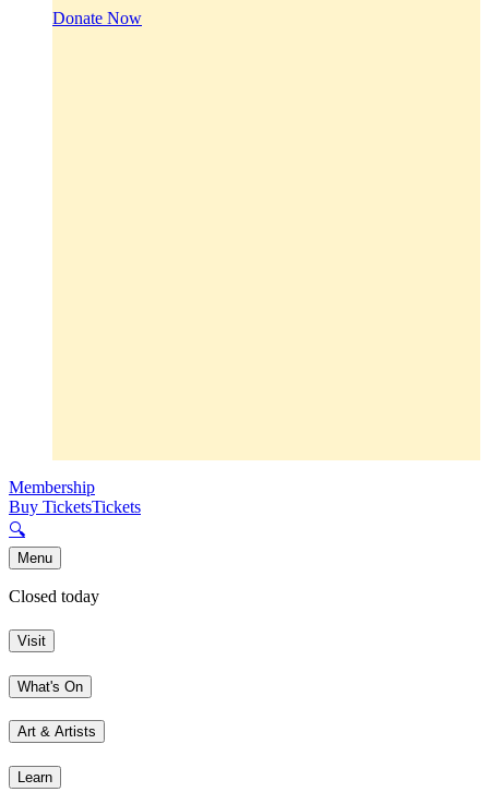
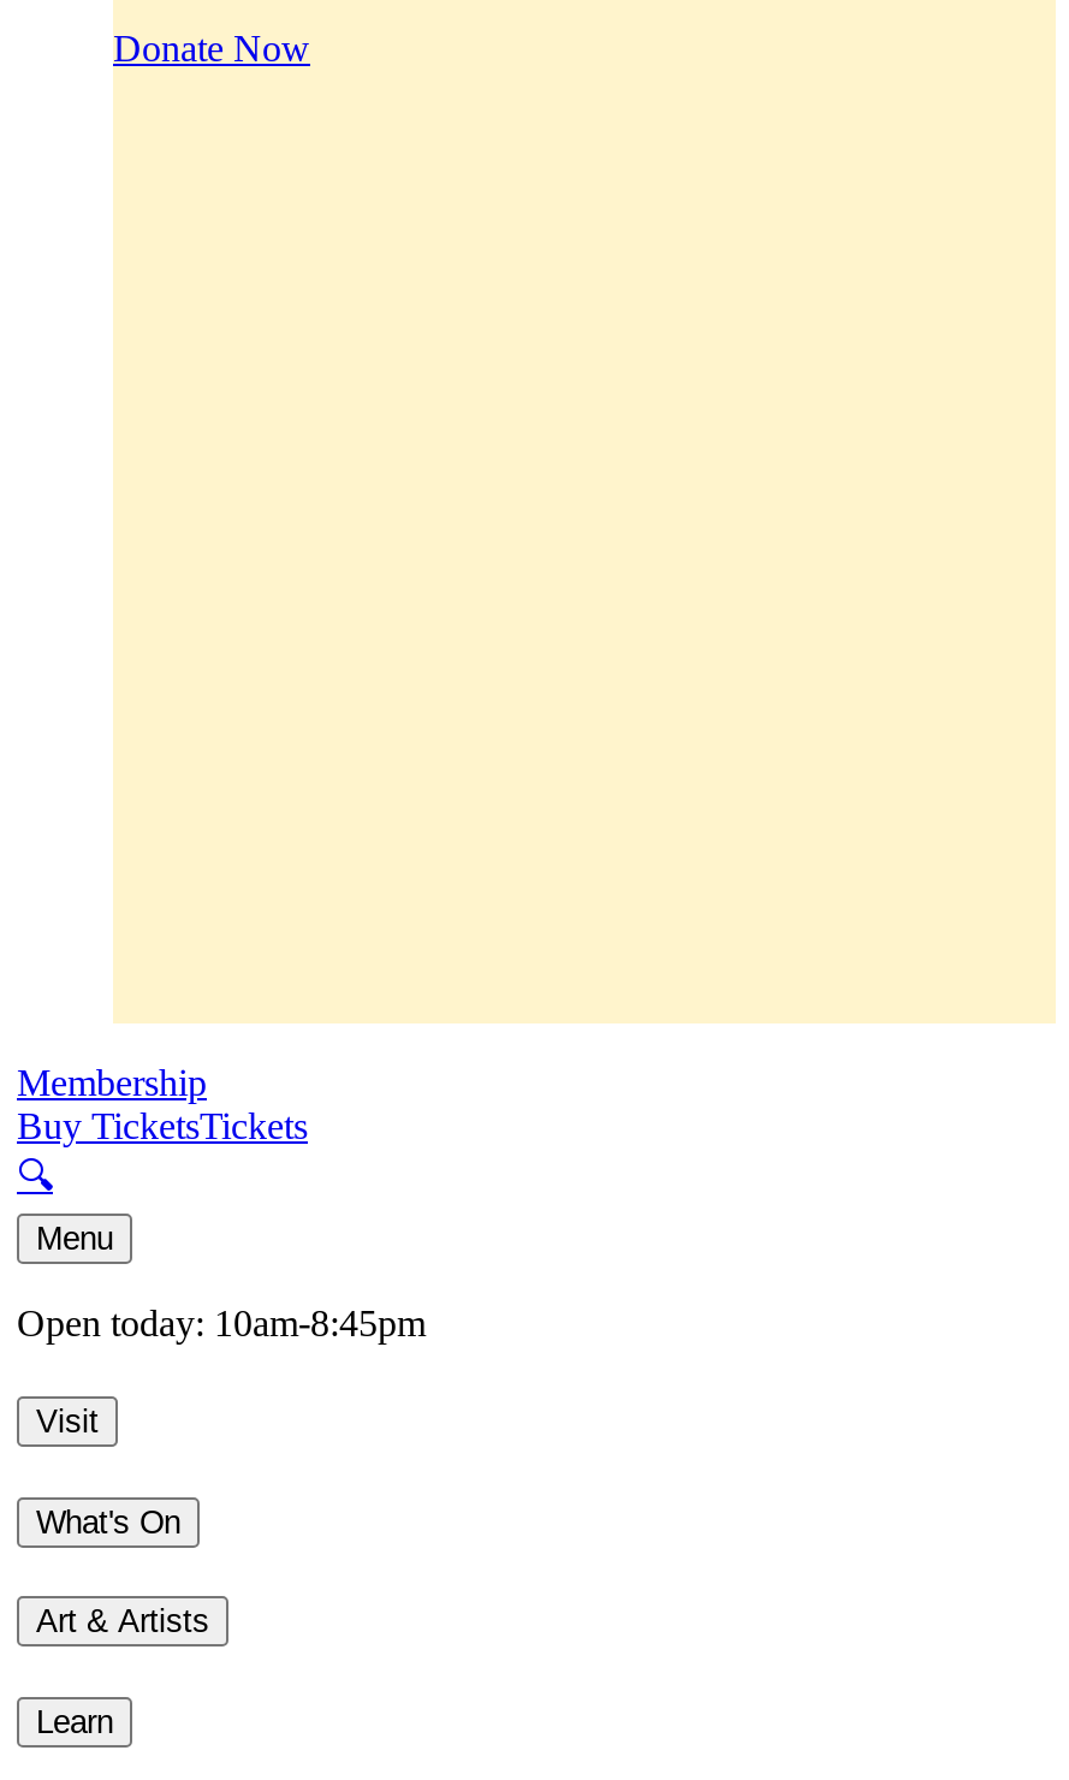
[9,587,99,606] Closed today -> [17,1303,426,1344] Open today: 10am-8:45pm

